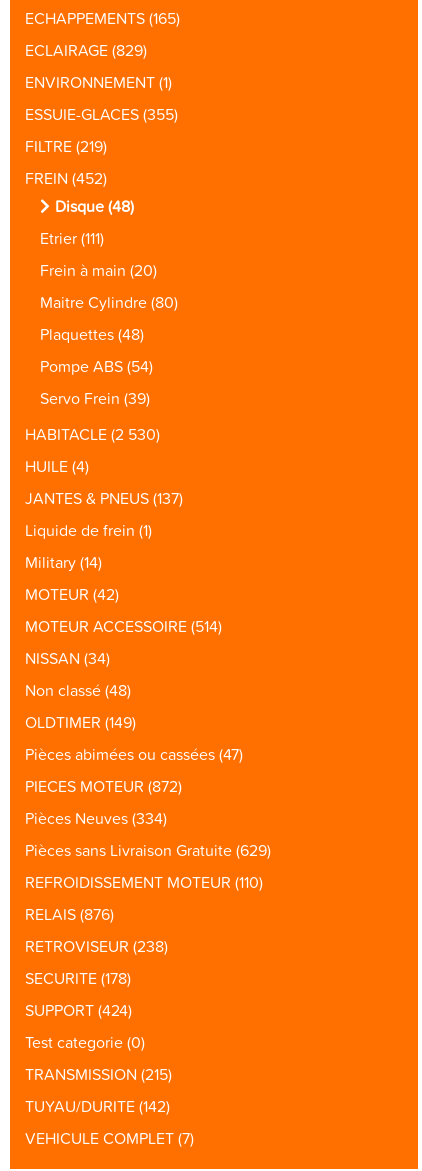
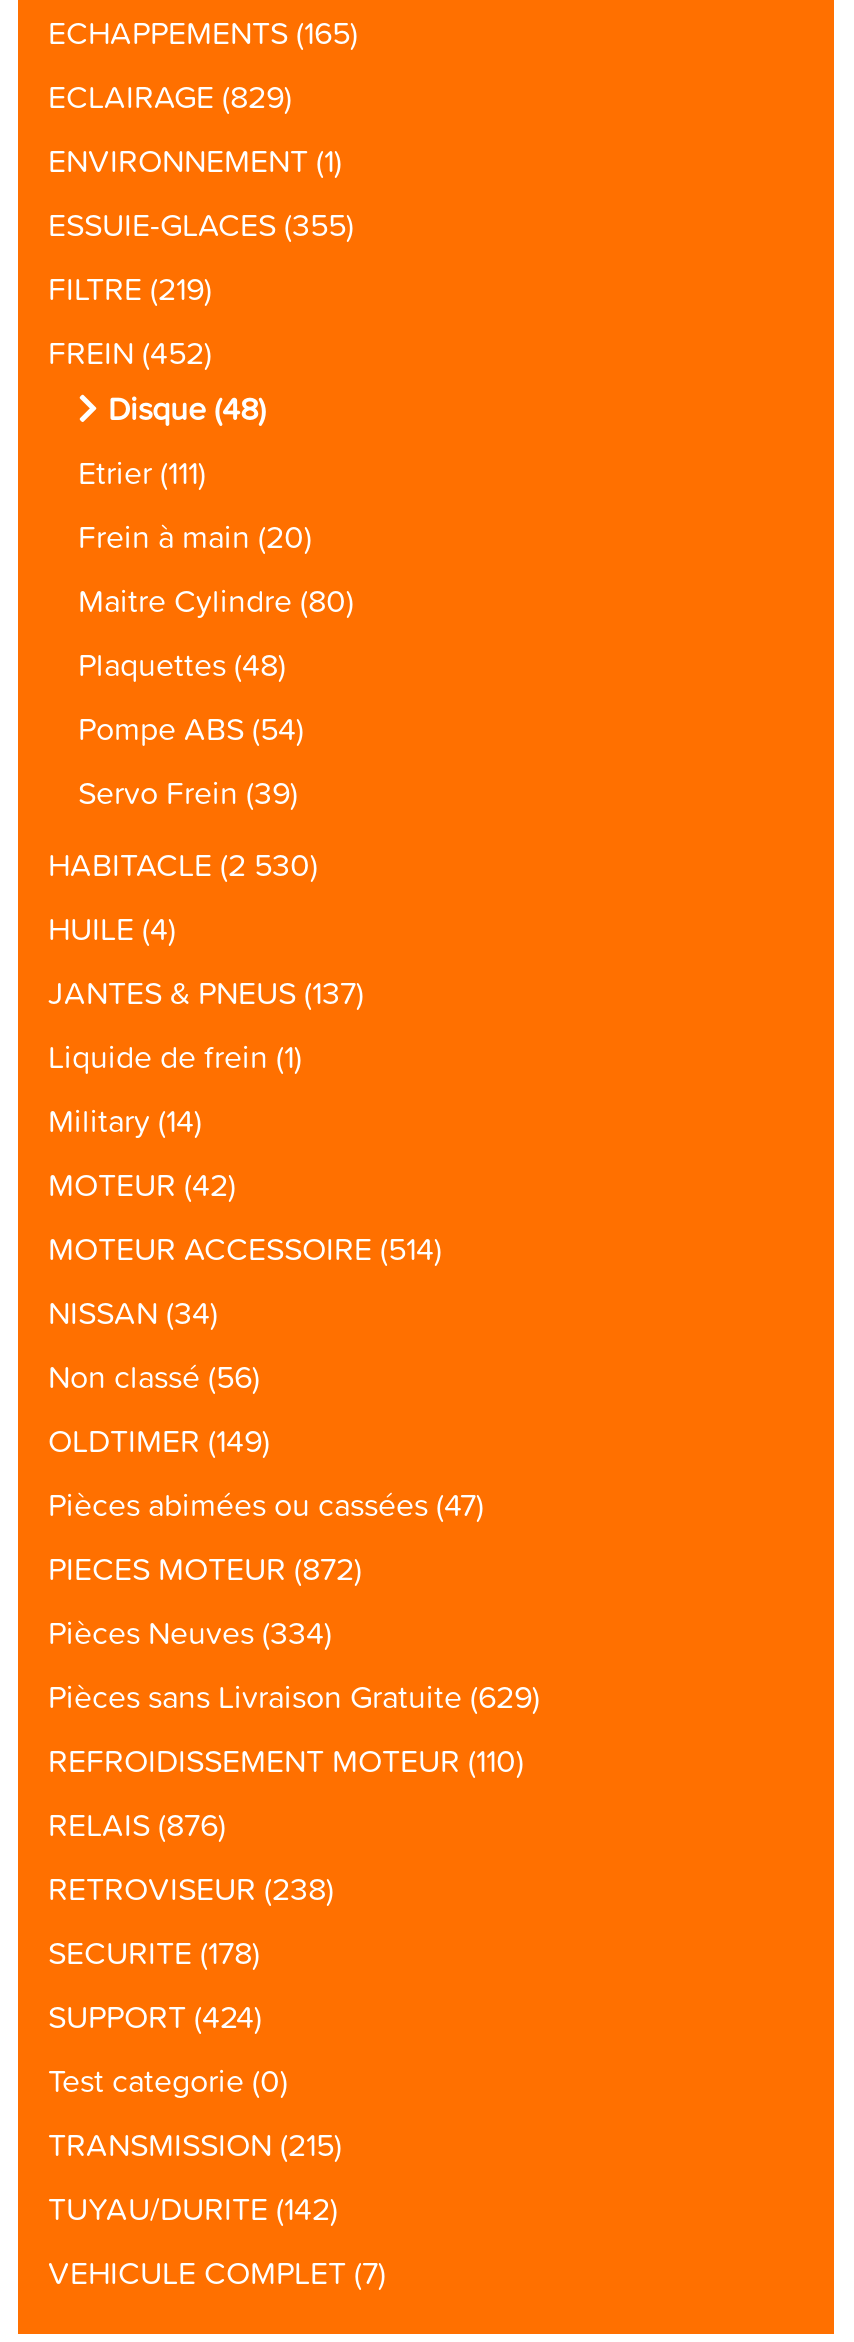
[25,679,131,701] Non classé (48) -> [48,1354,260,1398] Non classé (56)

